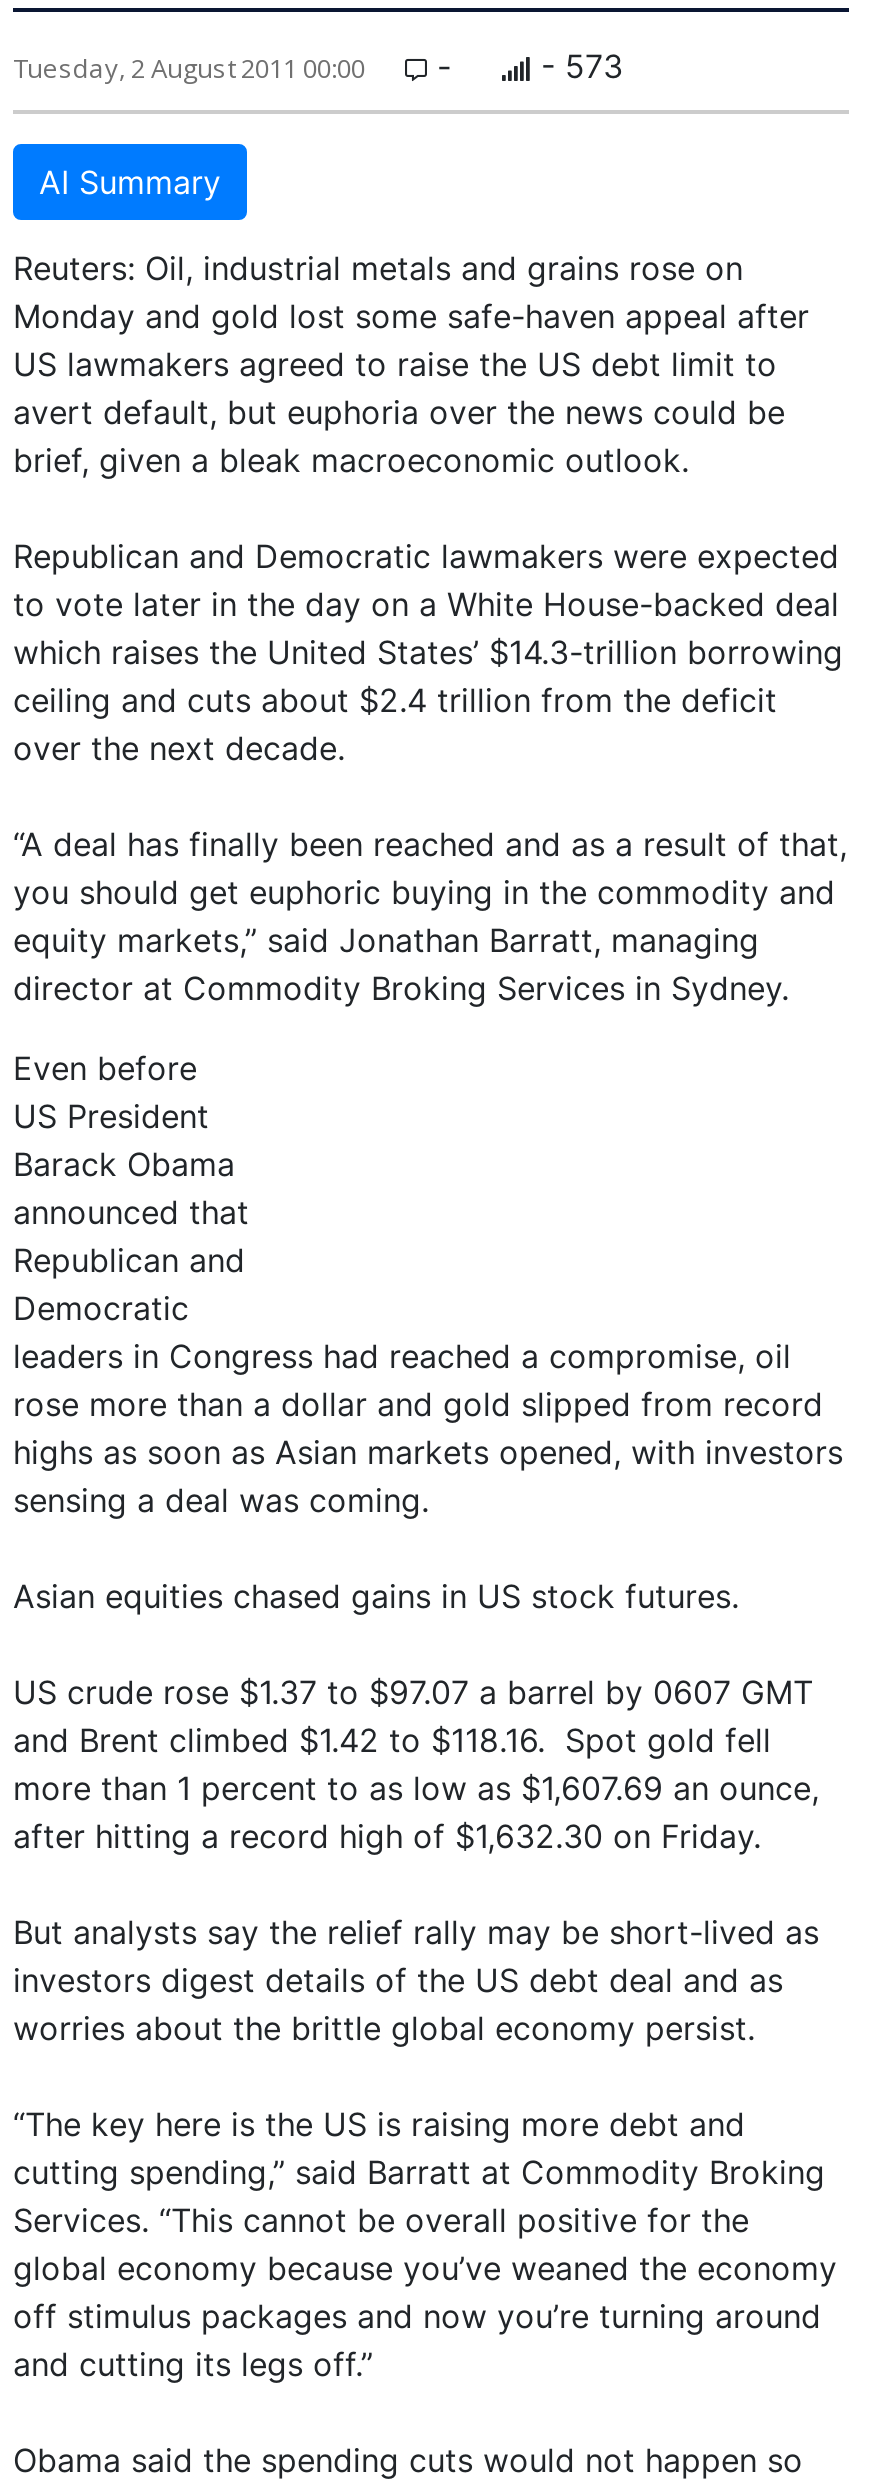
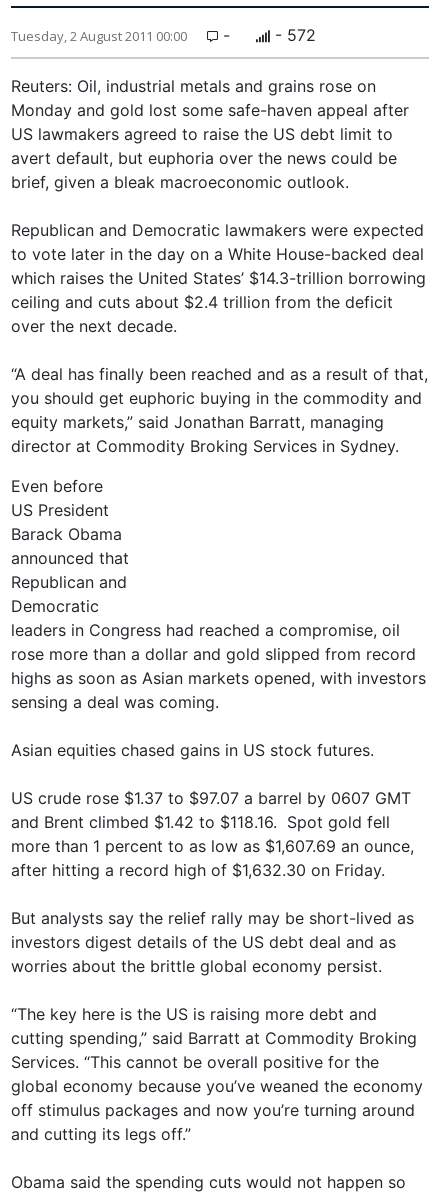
[39,46,623,202] - 573 | AI Summary -> [270,25,316,45] - 572

